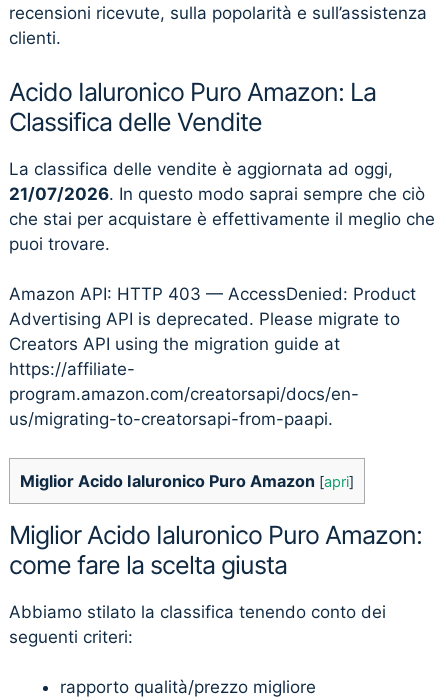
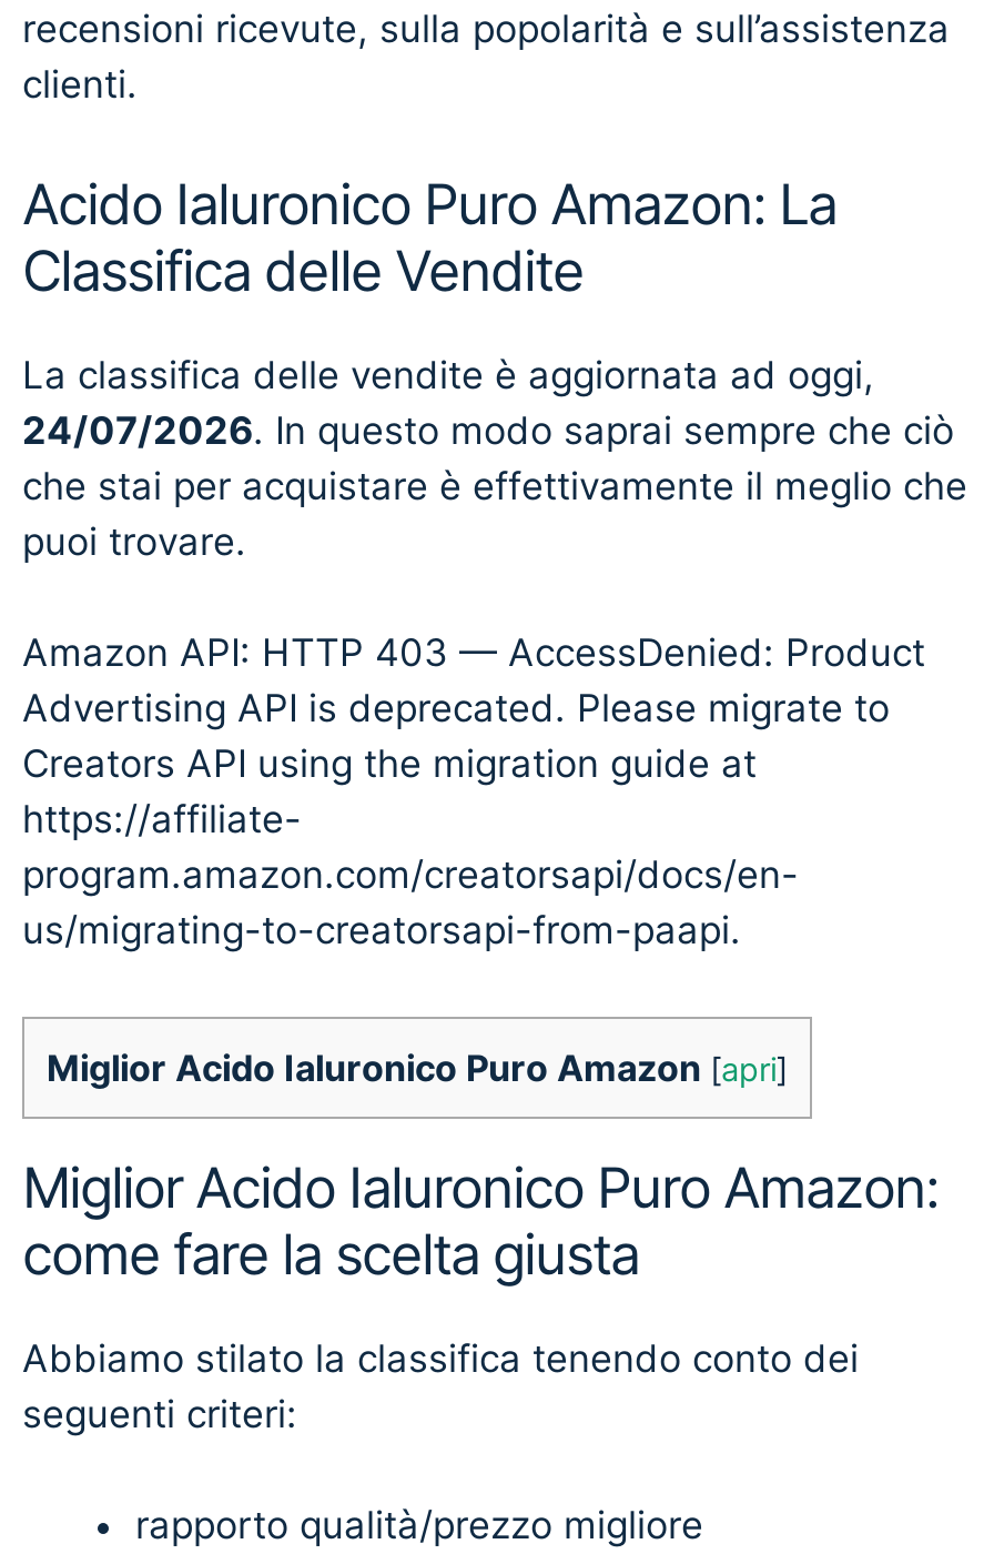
[9,183,425,203] 21/07/2026. In questo modo saprai sempre che ciò -> [22,407,954,452] 24/07/2026. In questo modo saprai sempre che ciò

